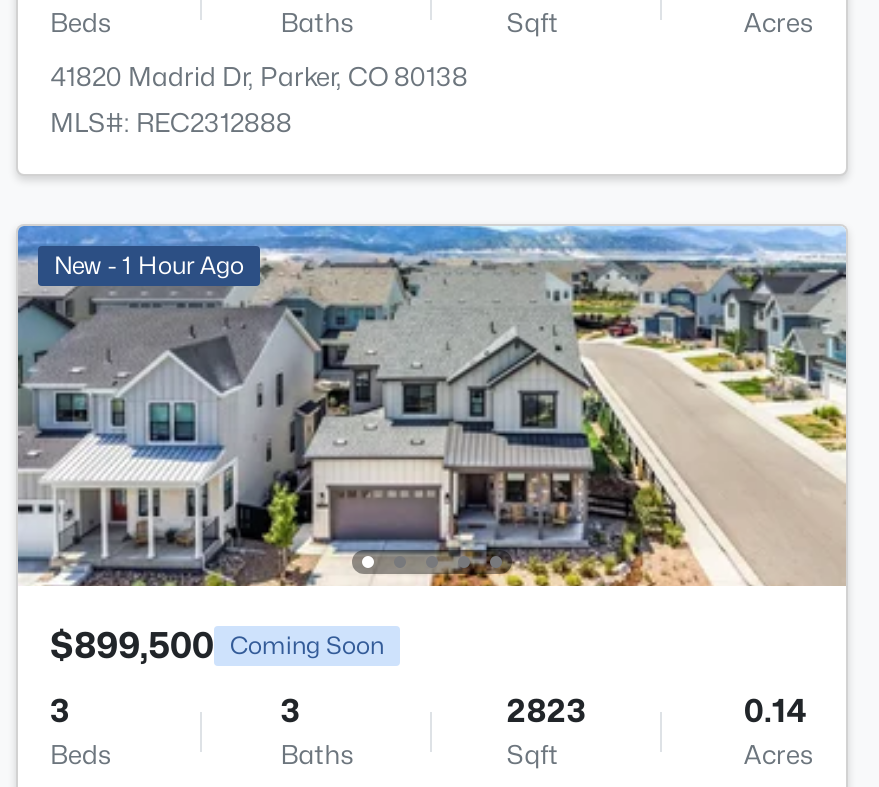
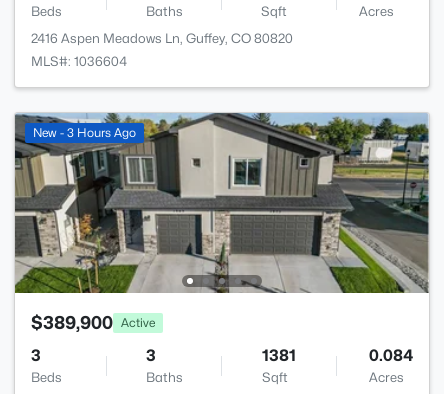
[50,61,468,139] 41820 Madrid Dr, Parker, CO 80138 | MLS#: REC2312888 -> [31,30,293,69] 2416 Aspen Meadows Ln, Guffey, CO 80820 | MLS#: 1036604
[16,224,848,588] [image] | New - 1 Hour Ago -> [14,112,430,294] [image] | New - 3 Hours Ago
[50,625,384,667] $899,500 Coming Soon -> [31,312,155,333] $389,900 Active
[507,693,587,731] 2823 -> [262,346,296,365] 1381
[744,693,806,731] 0.14 -> [369,346,413,365] 0.084

